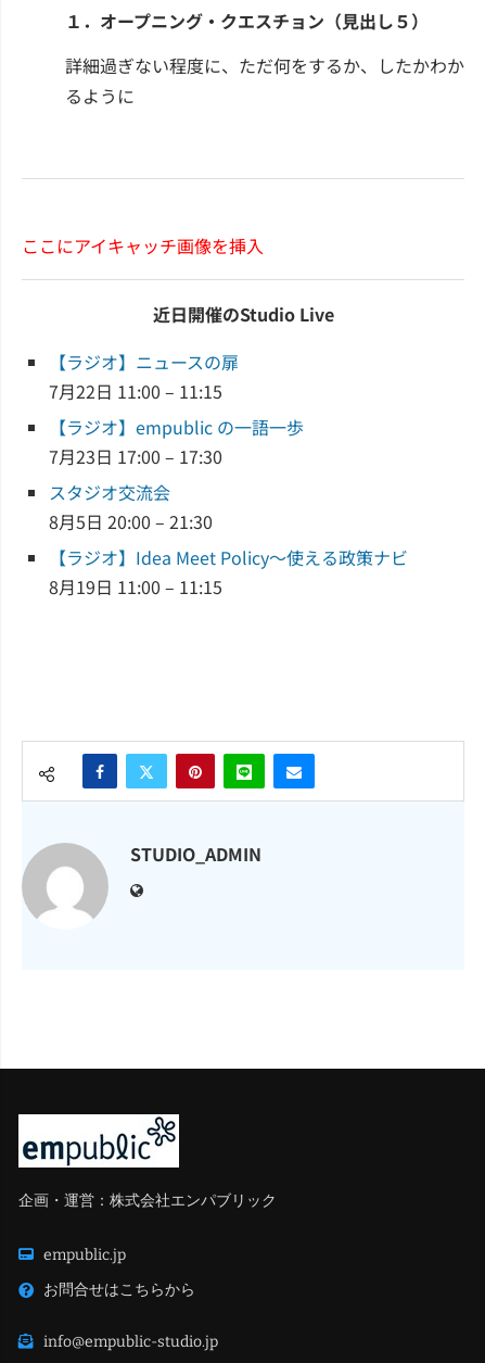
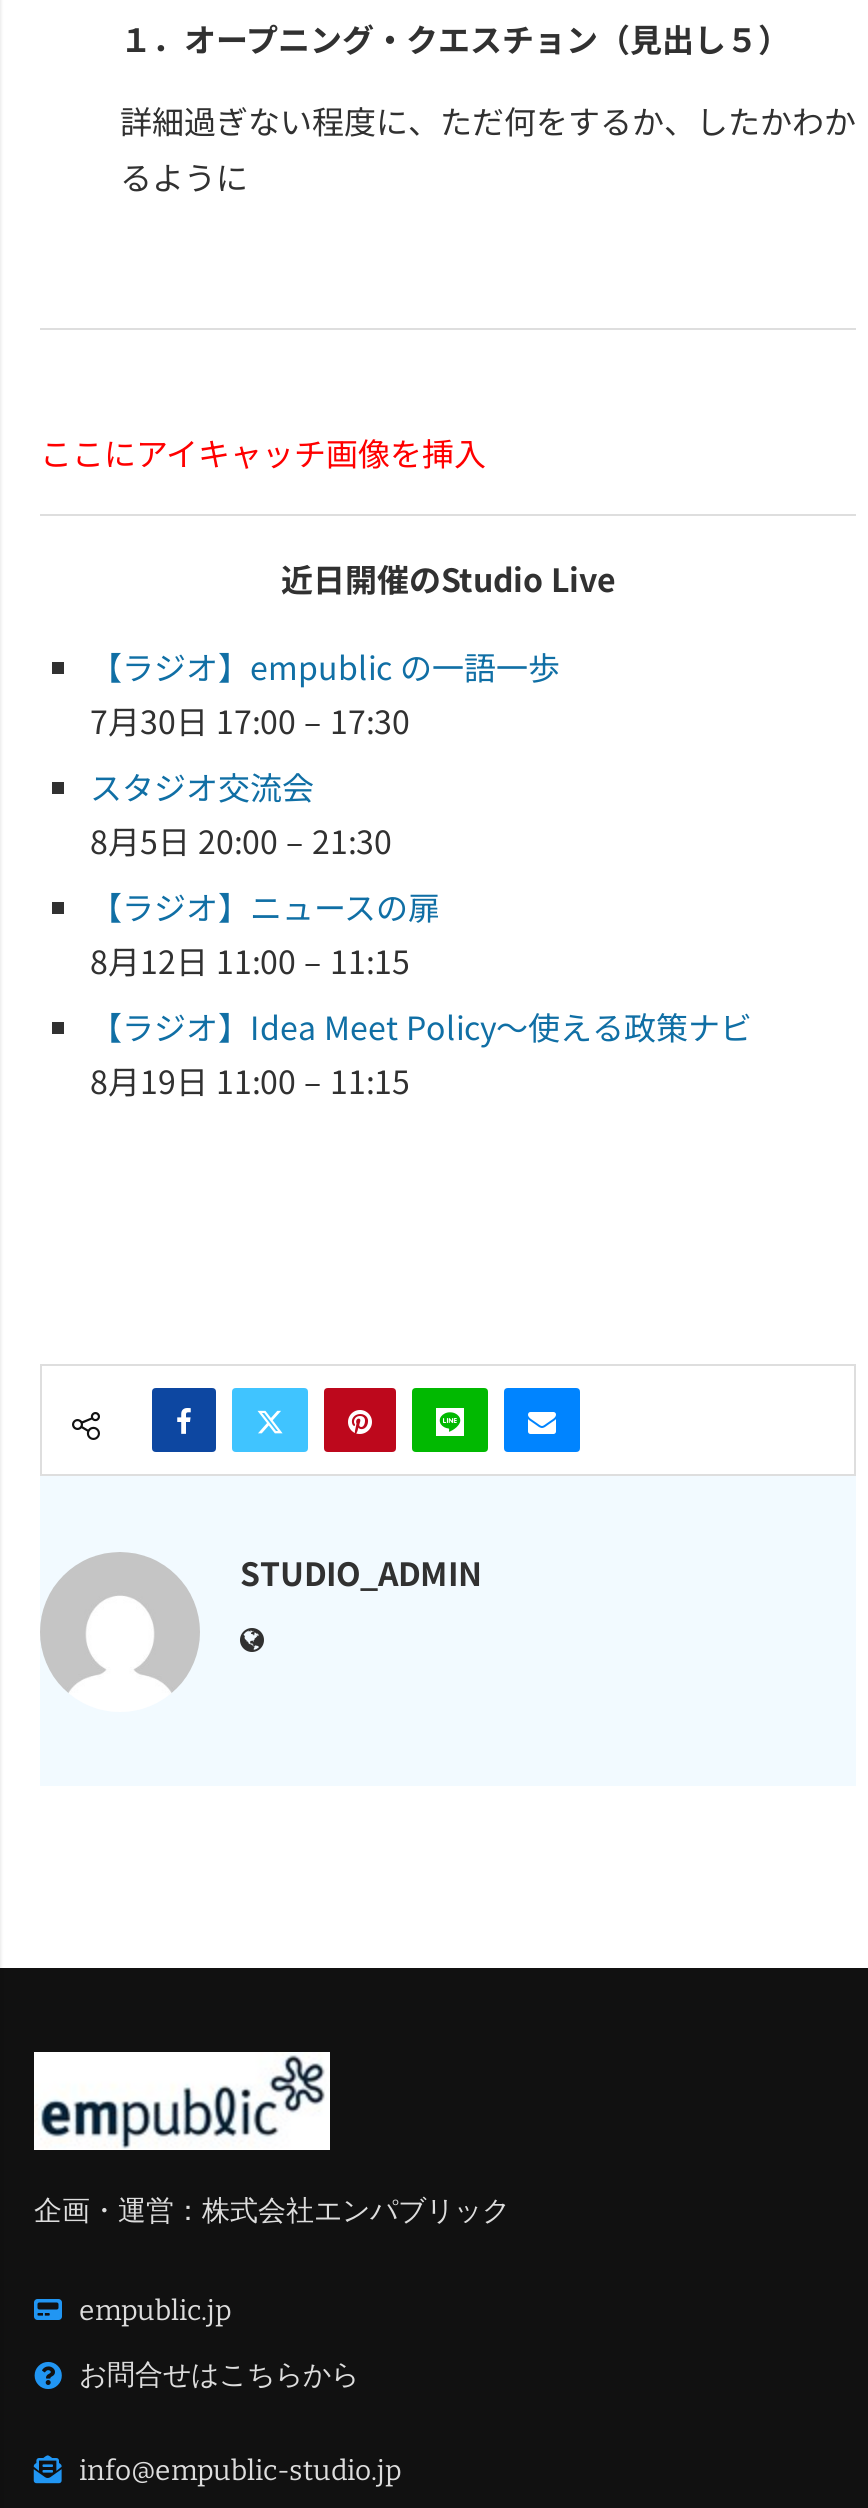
moved [49,348,239,374] -> [90,882,440,930]: 【ラジオ】ニュースの扉
[49,378,222,404] 7月22日 11:00 – 11:15 -> none
moved [49,414,304,440] -> [90,642,560,690]: 【ラジオ】empublic の一語一歩
[49,443,222,469] 7月23日 17:00 – 17:30 -> [90,696,410,744] 7月30日 17:00 – 17:30
moved [49,479,213,534] -> [90,762,392,864]: スタジオ交流会 | 8月5日 20:00 – 21:30
none -> [90,936,410,984] 8月12日 11:00 – 11:15

